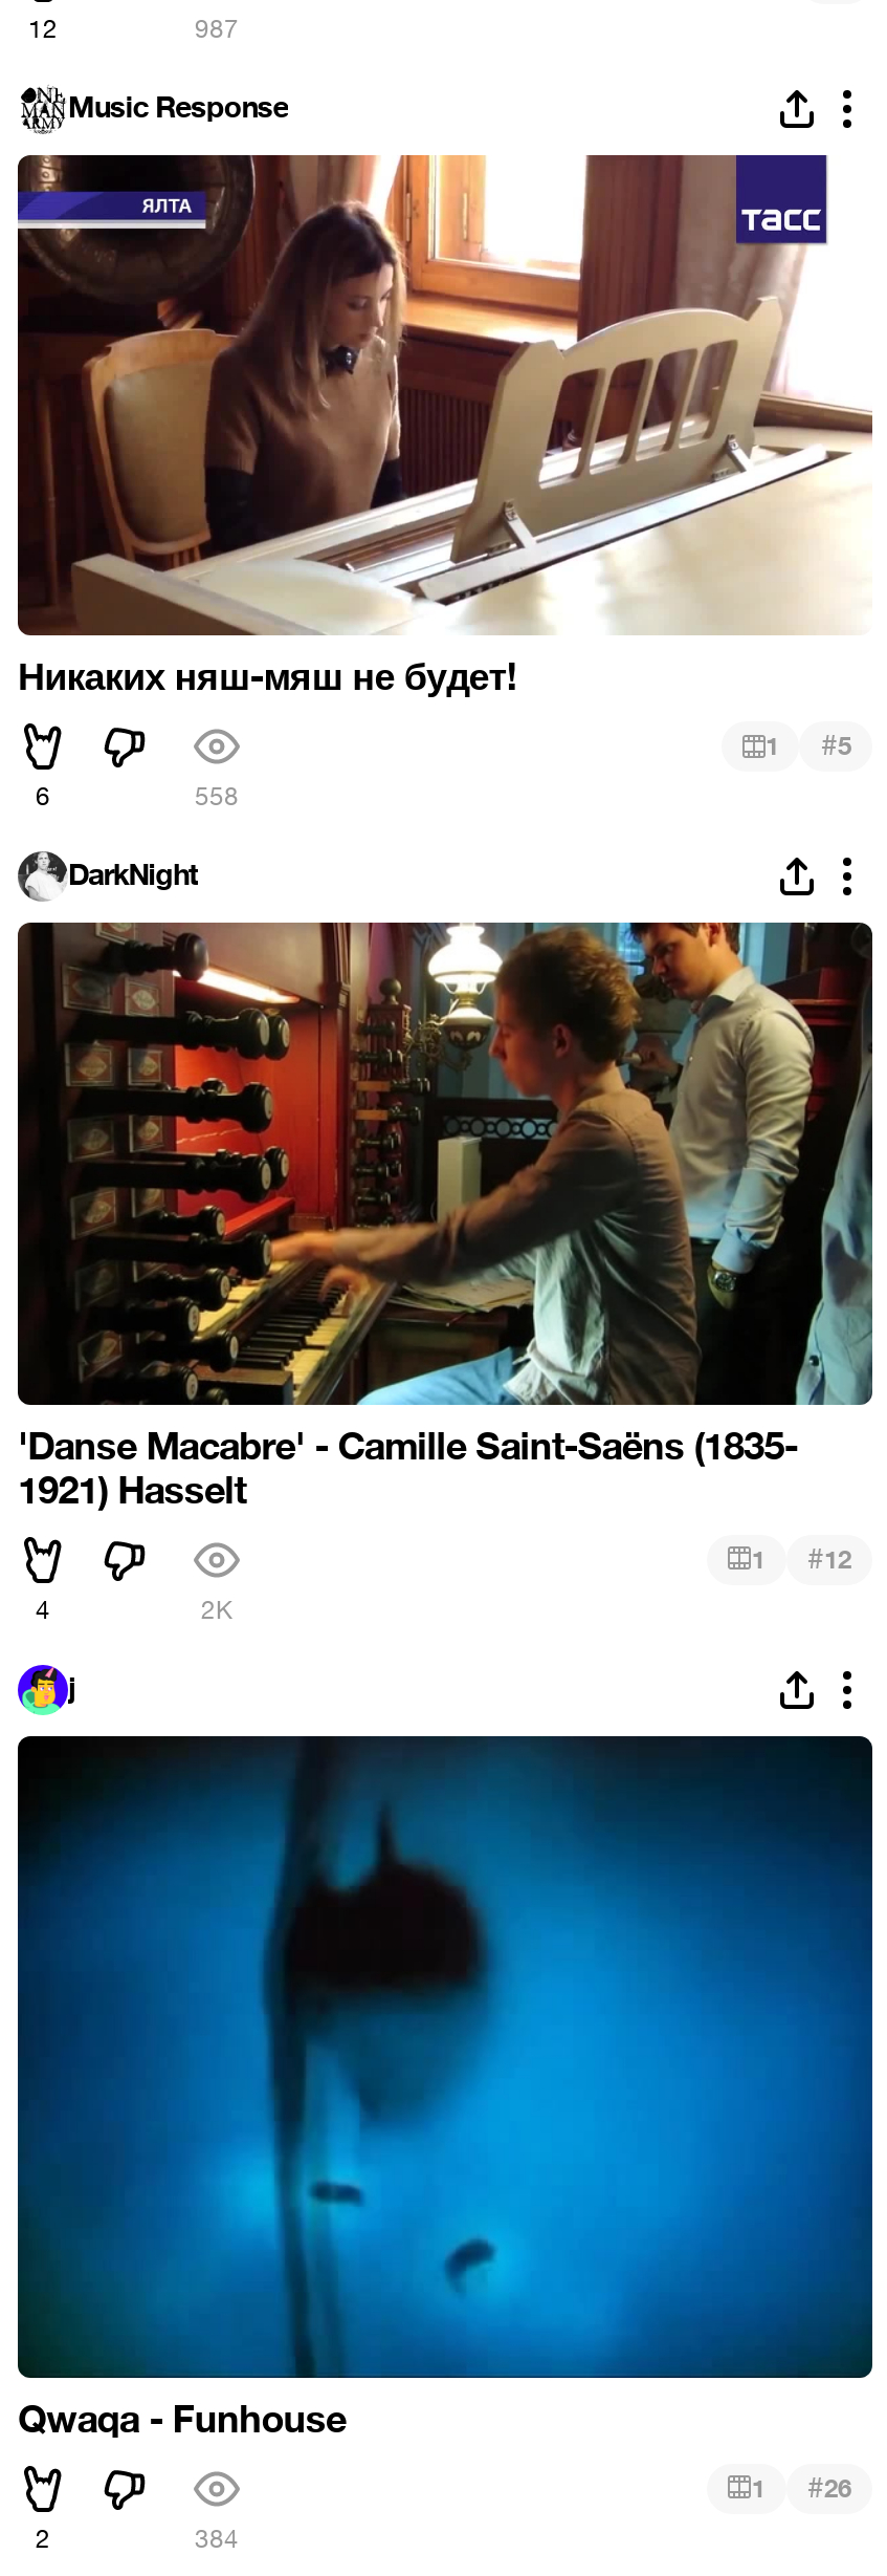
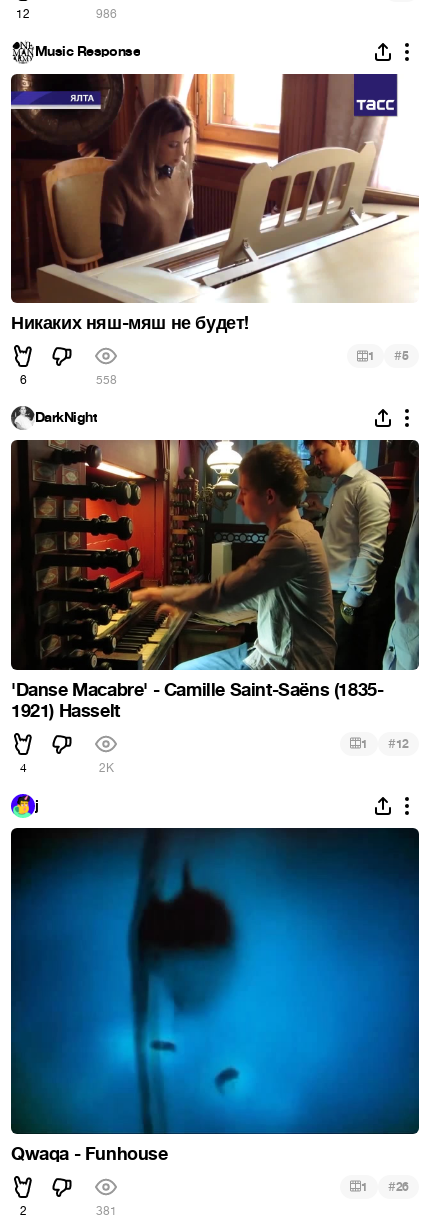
[195,12,239,45] 987 -> [95,6,116,22] 986
[195,2522,239,2555] 384 -> [95,1203,116,1219] 381

